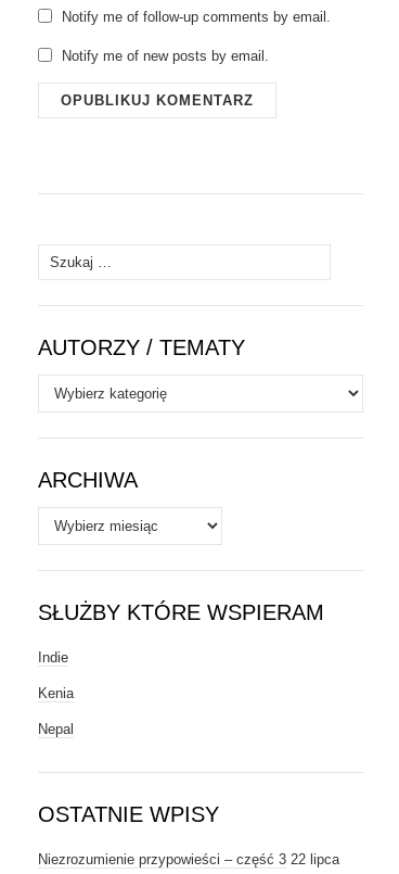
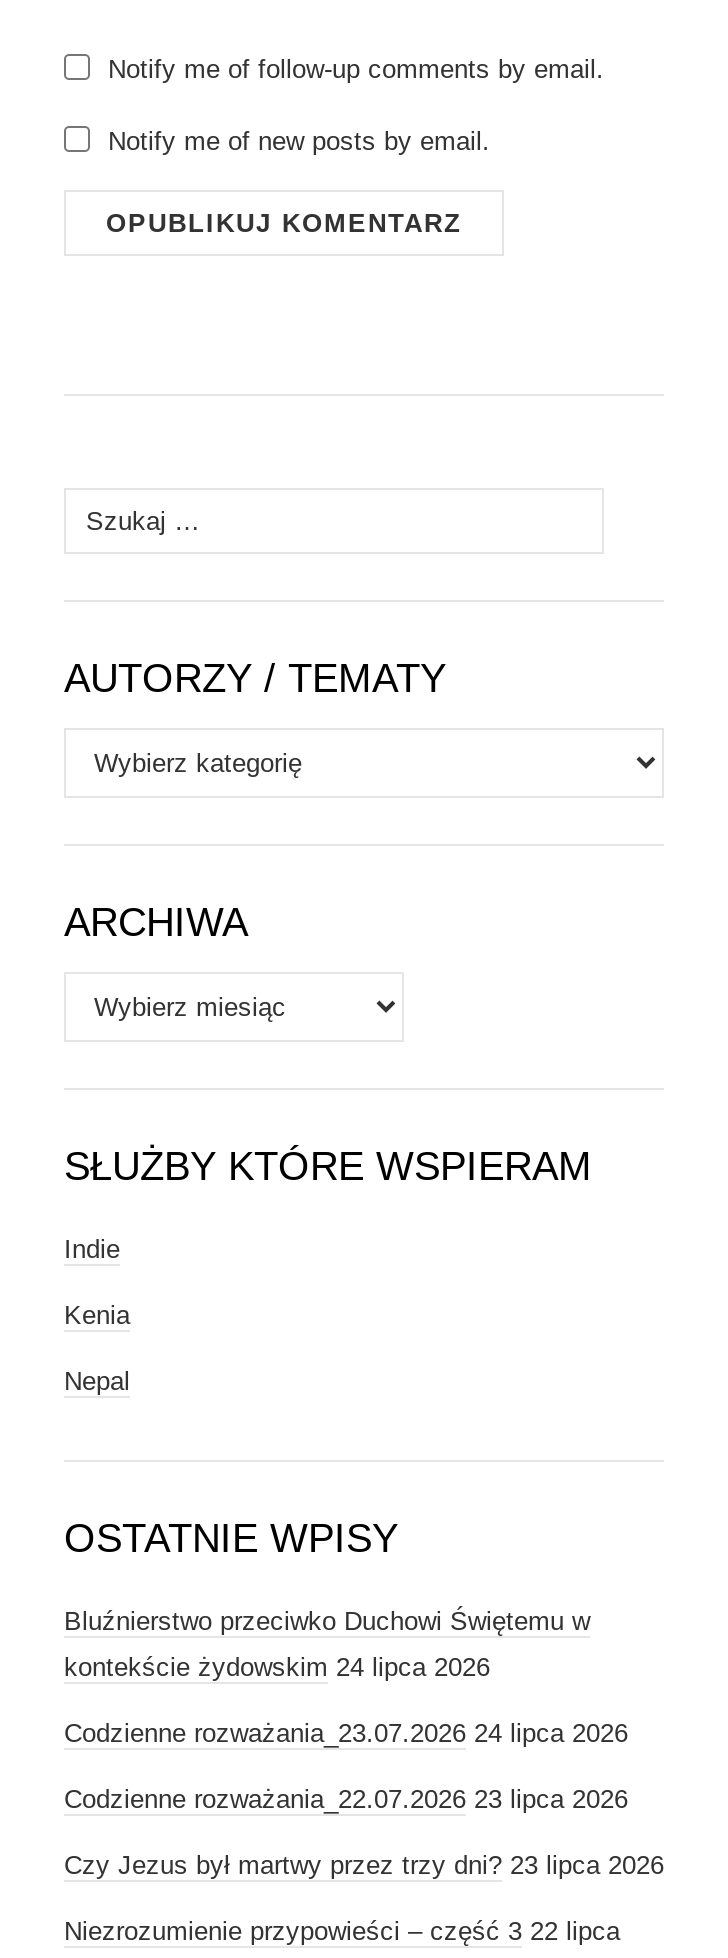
none -> [64,1606,664,1880] Bluźnierstwo przeciwko Duchowi Świętemu w | kontekście żydowskim 24 lipca 2026 | Codzienne rozważania_23.07.2026 24 lipca 2026 | Codzienne rozważania_22.07.2026 23 lipca 2026 | Czy Jezus był martwy przez trzy dni? 23 lipca 2026

